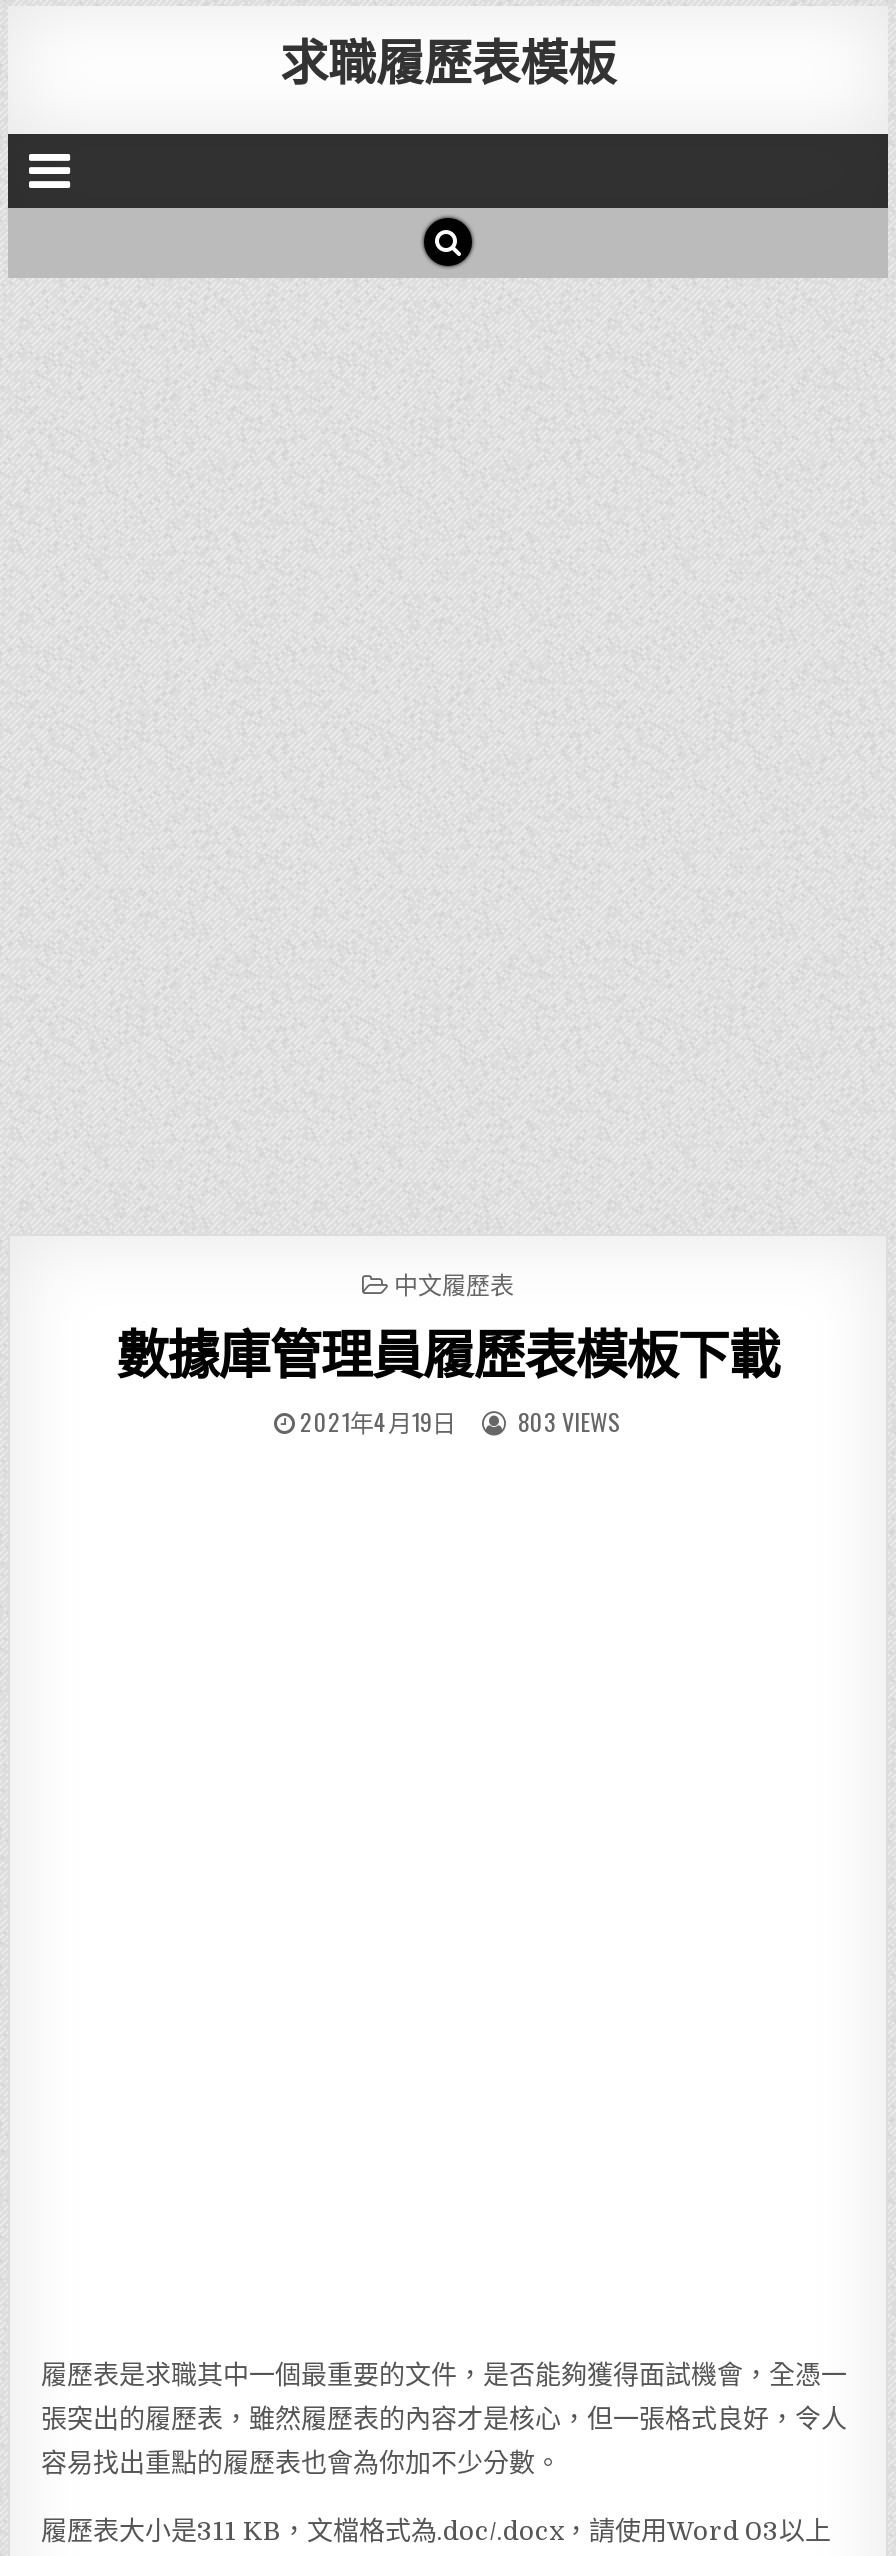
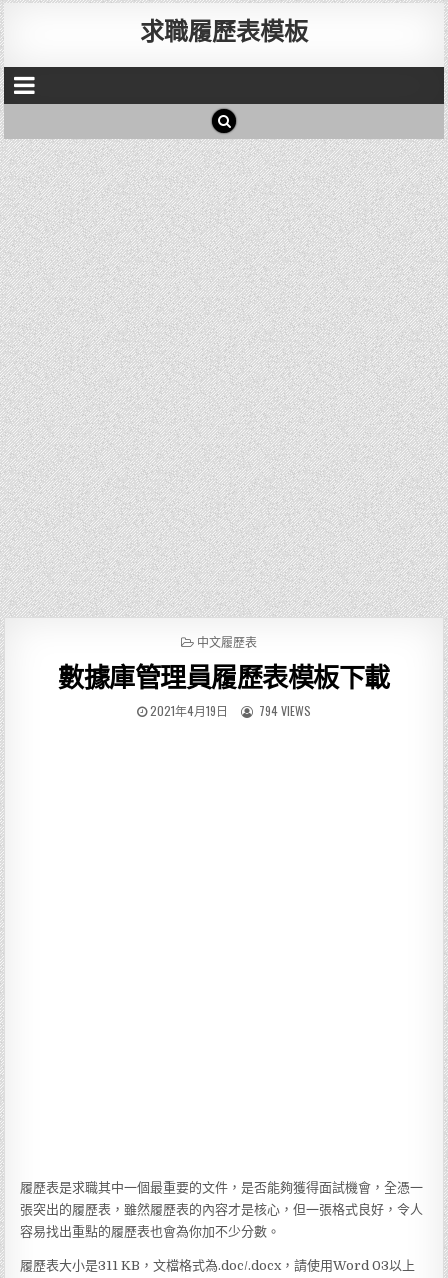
[506,1404,622,1438] 803 VIEWS -> [253,702,311,719] 794 VIEWS

